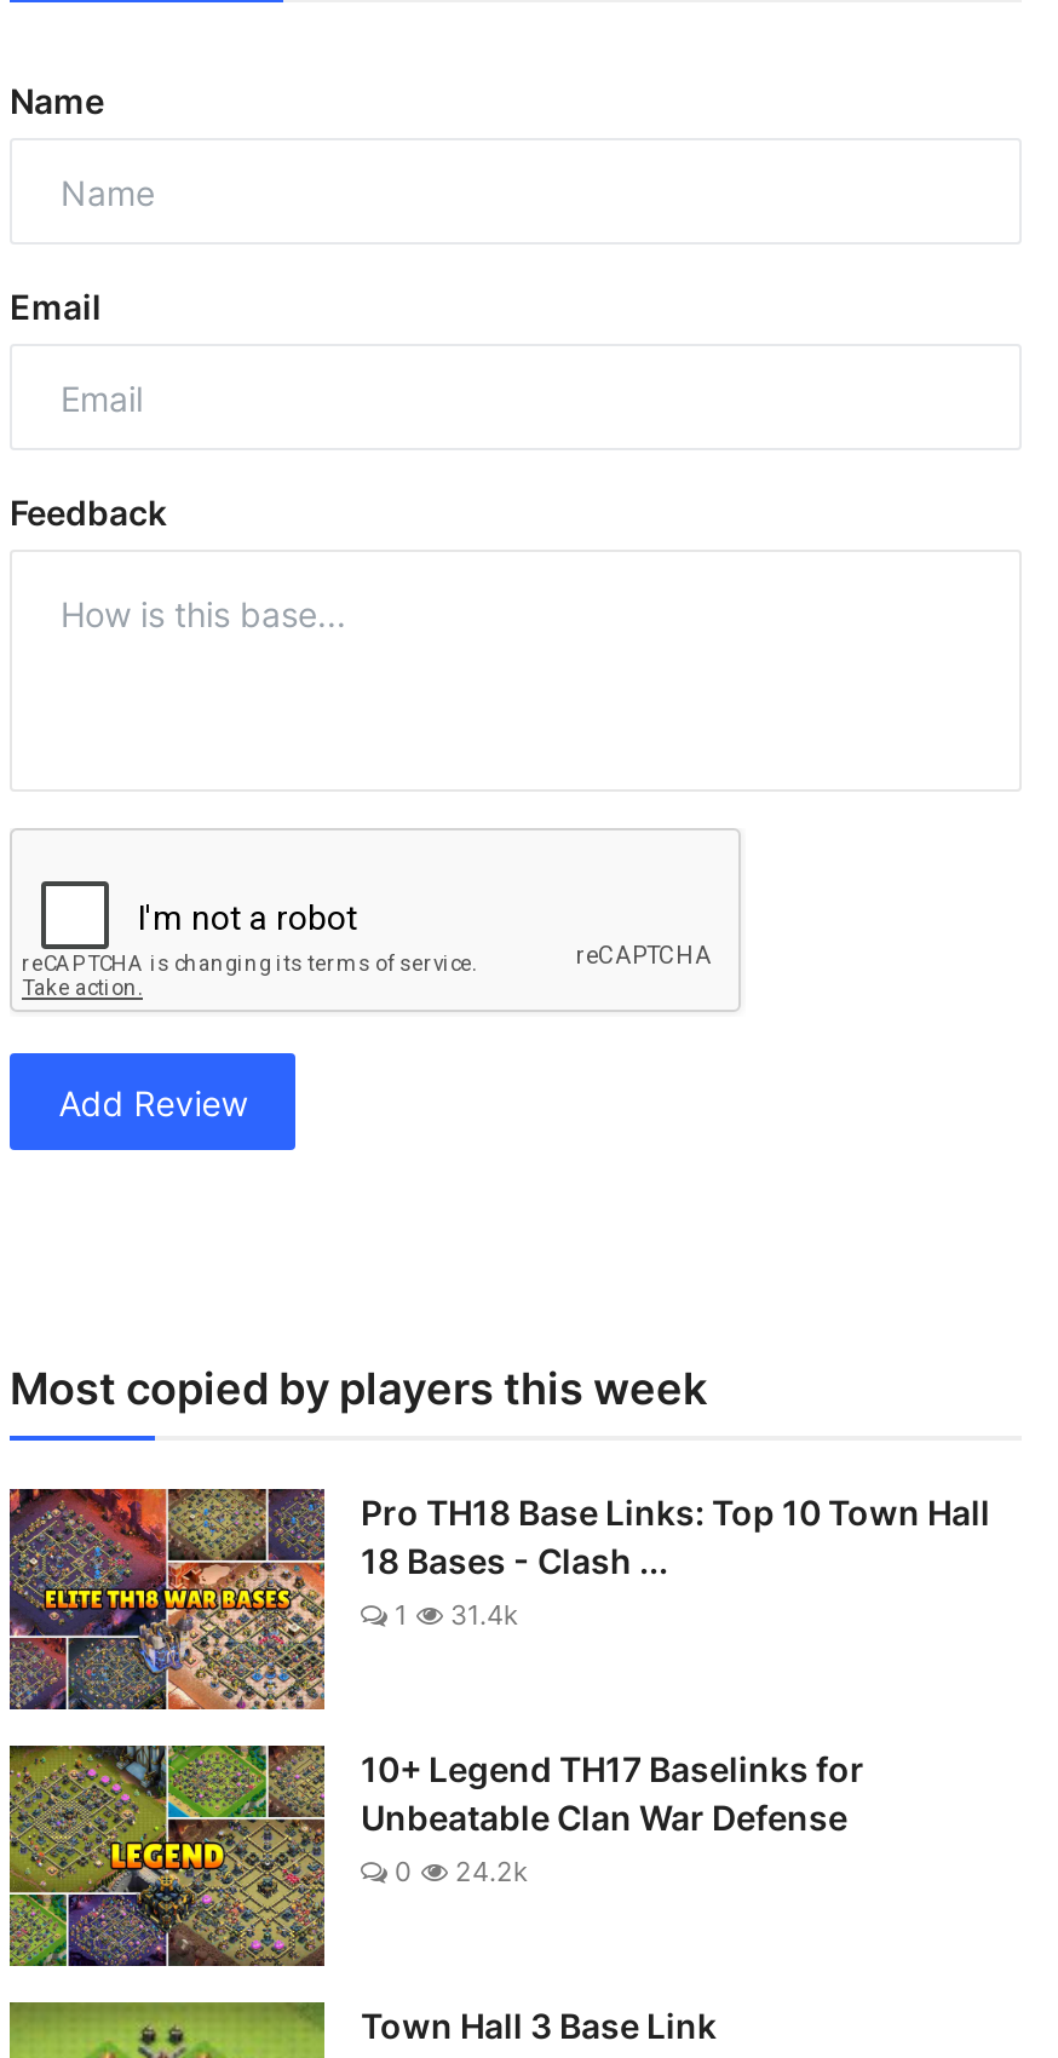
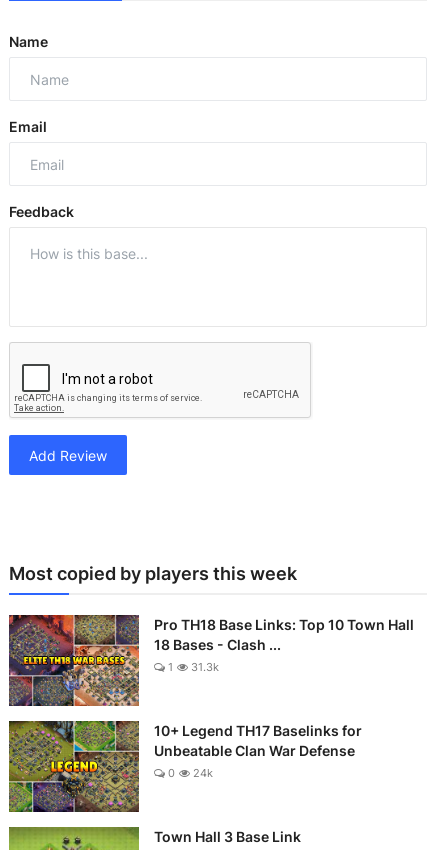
[387,1598,518,1632] 1 31.4k -> [165,660,219,674] 1 31.3k
[387,1855,528,1889] 0 24.2k -> [165,766,213,780] 0 24k

